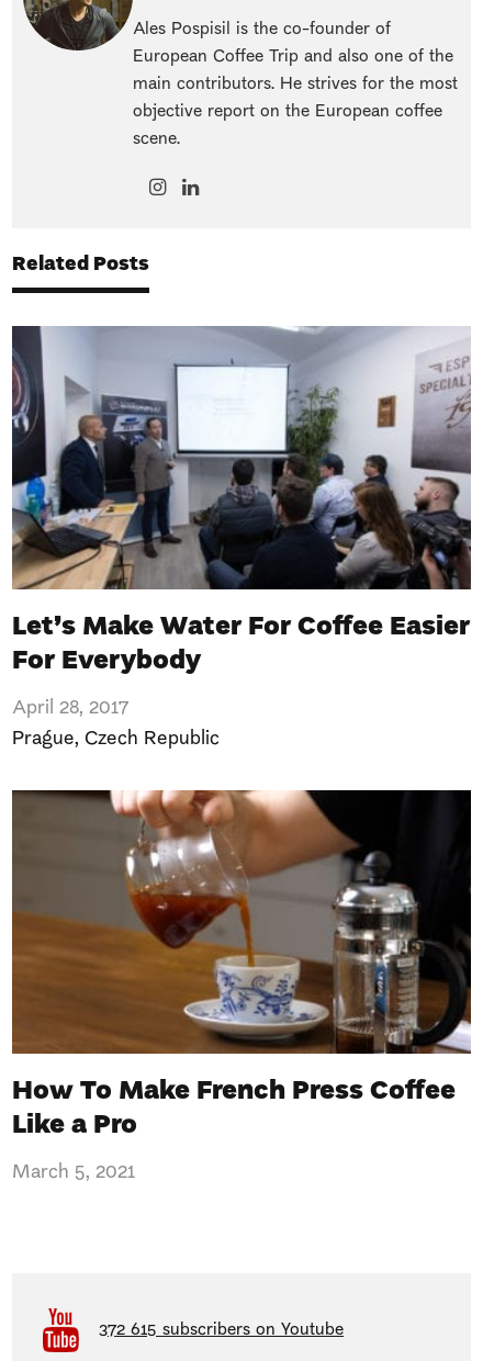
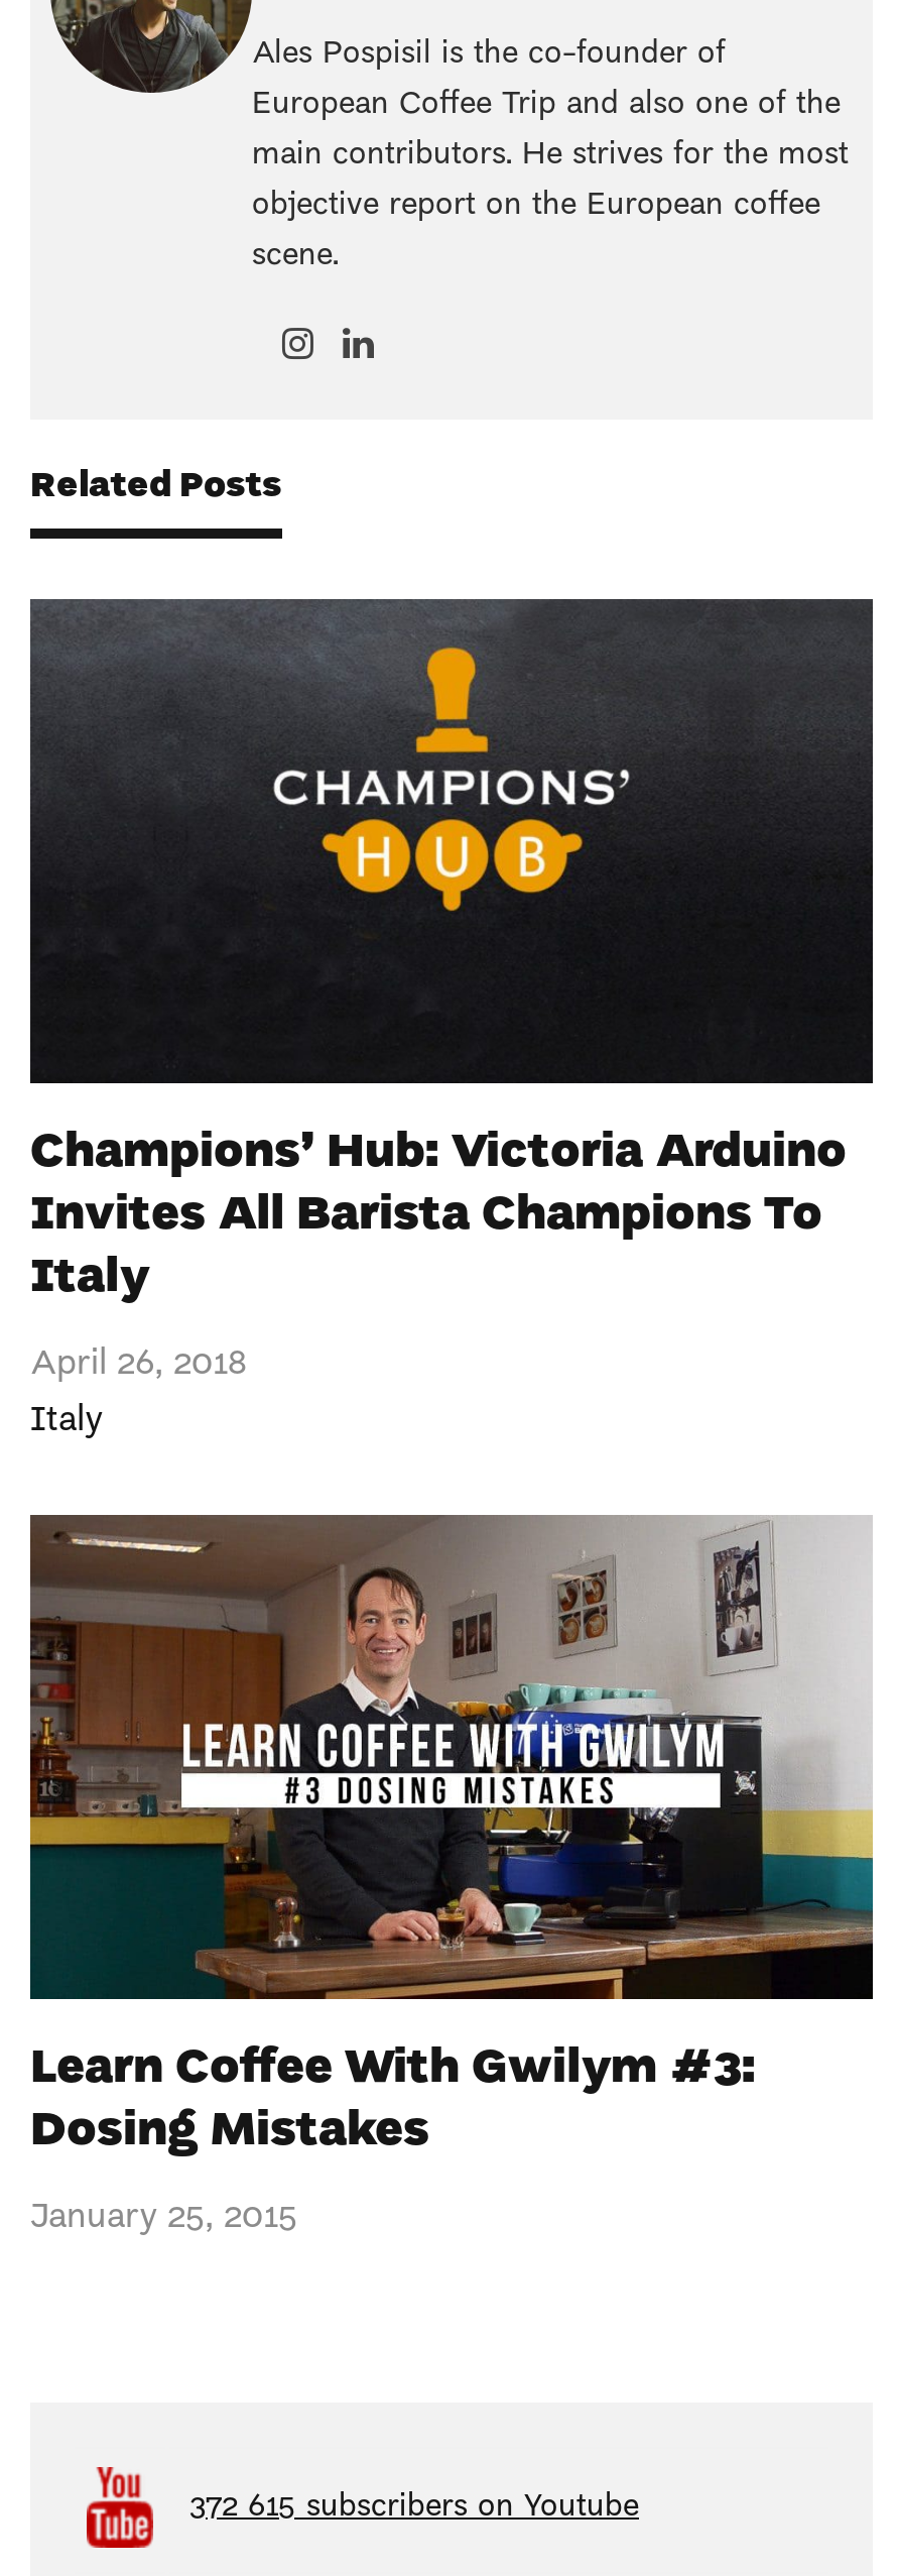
[11,326,471,675] [image] | Let’s Make Water For Coffee Easier | For Everybody -> [30,597,875,1303] [image] | Champions’ Hub: Victoria Arduino | Invites All Barista Champions To | Italy
[12,699,128,717] April 28, 2017 -> [30,1347,246,1381] April 26, 2018
[12,730,220,748] Prague, Czech Republic -> [30,1403,103,1438] Italy
[11,789,472,1139] [image] | How To Make French Press Coffee | Like a Pro -> [28,1513,875,2156] [image] | Learn Coffee With Gwilym #3: | Dosing Mistakes
[12,1163,135,1182] March 5, 2021 -> [30,2200,298,2234] January 25, 2015

